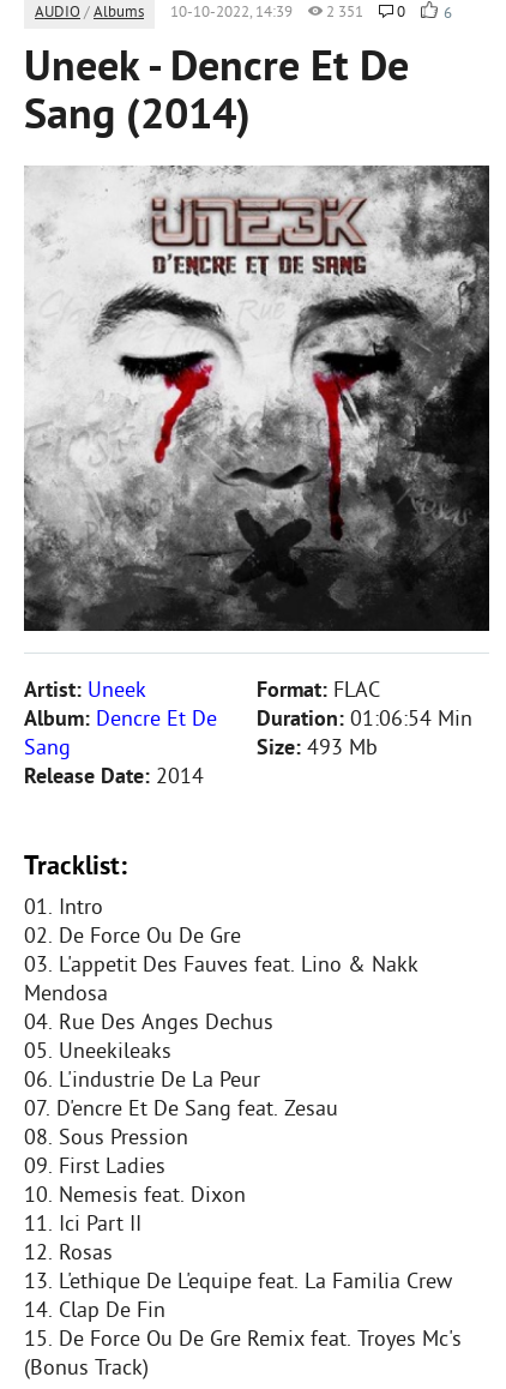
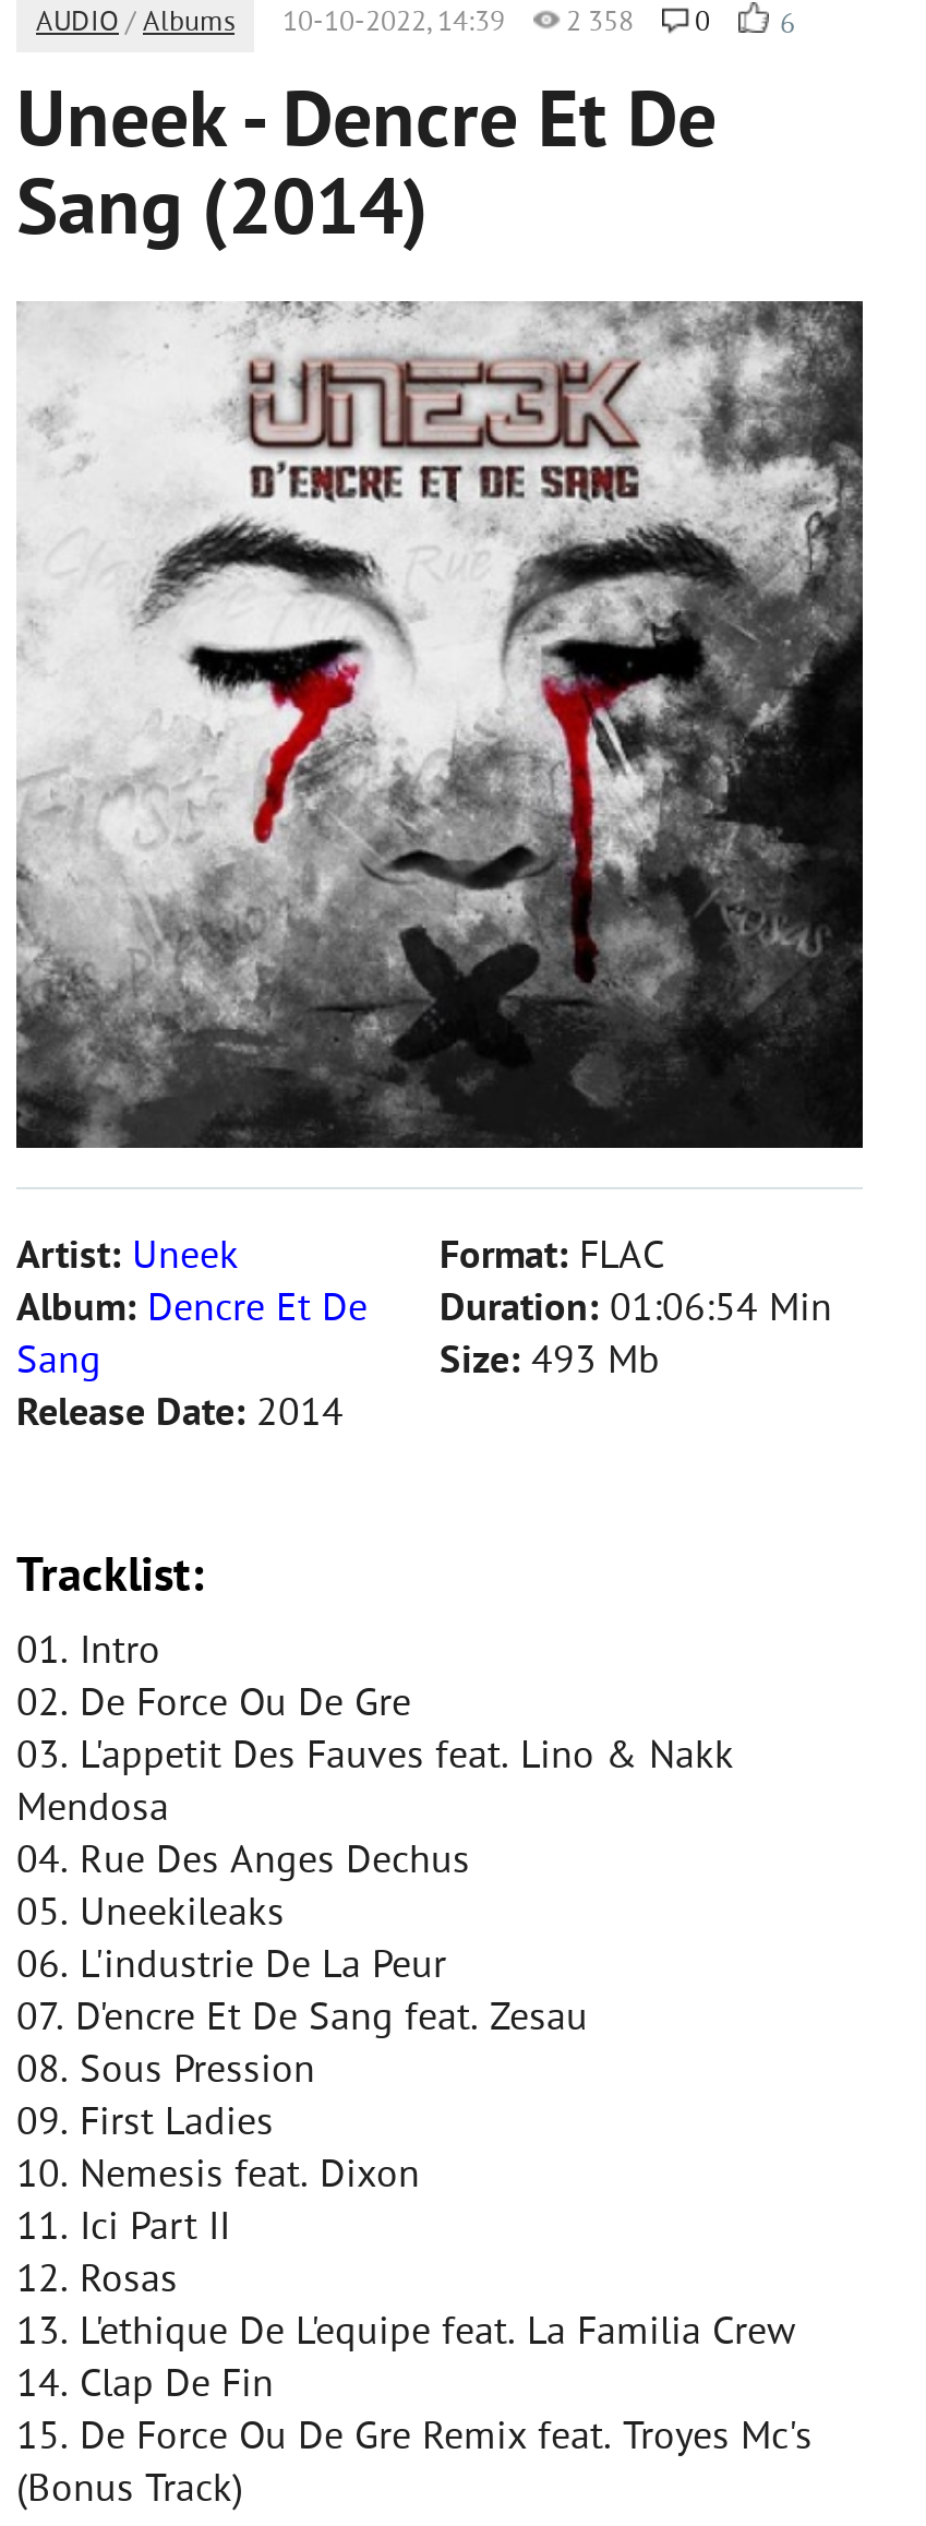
[35,4,452,24] AUDIO / Albums 10-10-2022, 14:39 2 351 0 6 -> [36,7,795,44] AUDIO / Albums 10-10-2022, 14:39 2 358 0 6

